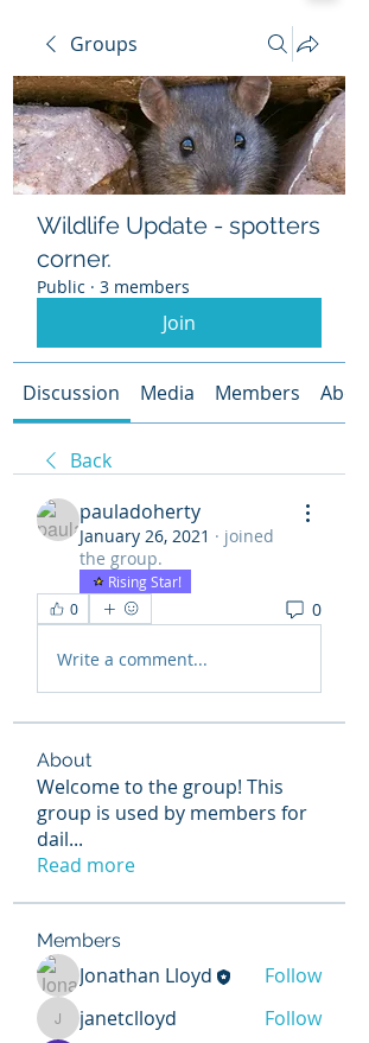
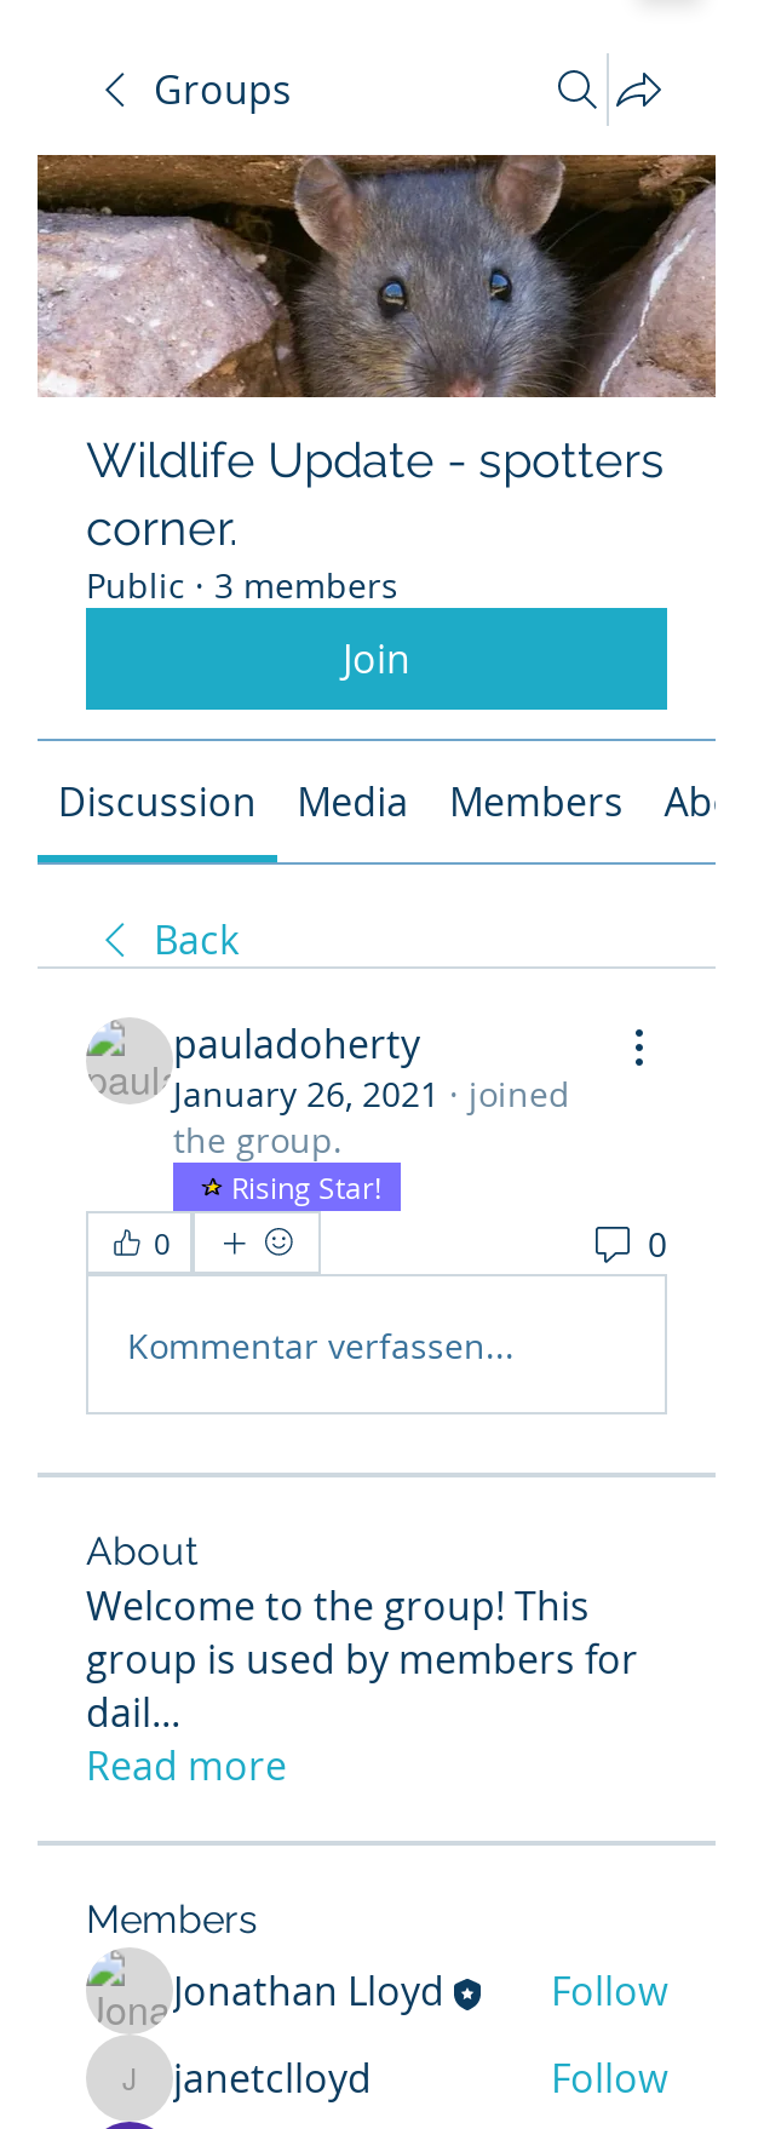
[57,647,208,670] Write a comment... -> [127,1321,515,1367] Kommentar verfassen...

